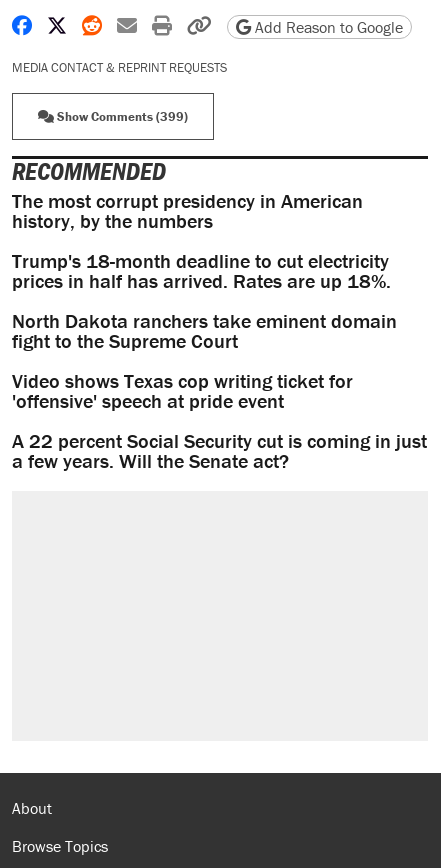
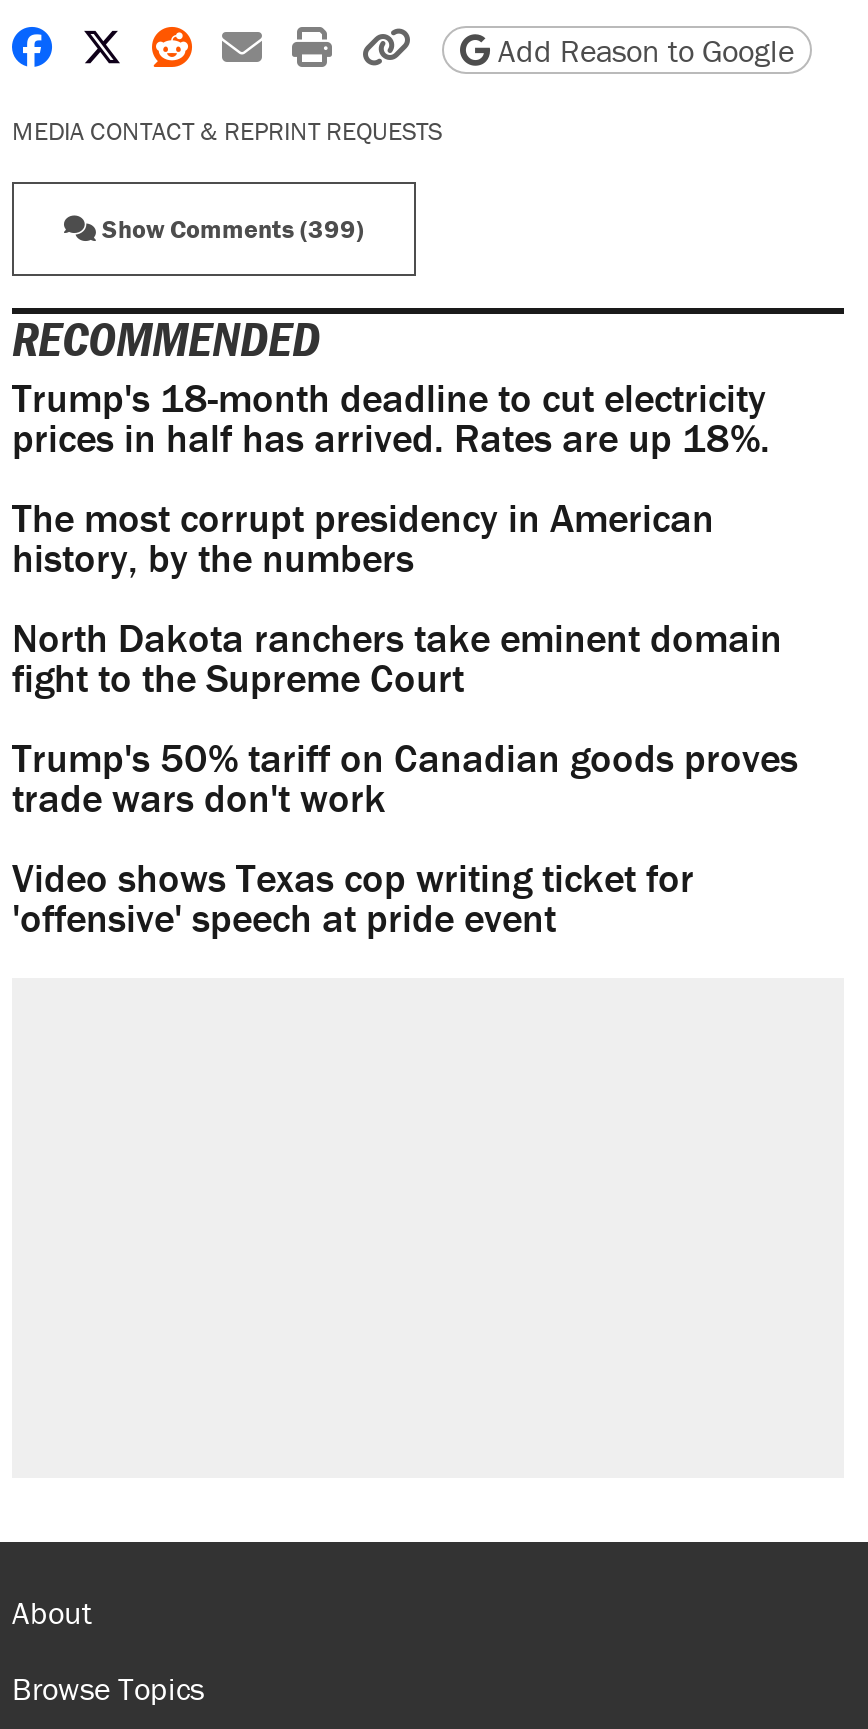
moved [12,188,363,233] -> [12,492,714,582]: The most corrupt presidency in American | history, by the numbers
moved [12,248,391,293] -> [12,372,770,462]: Trump's 18-month deadline to cut electricity | prices in half has arrived. Rates are up 18%.
none -> [12,732,798,822] Trump's 50% tariff on Canadian goods proves | trade wars don't work
moved [12,368,353,413] -> [12,852,694,942]: Video shows Texas cop writing ticket for | 'offensive' speech at pride event
[12,428,427,473] A 22 percent Social Security cut is coming in just | a few years. Will the Senate act? -> none

